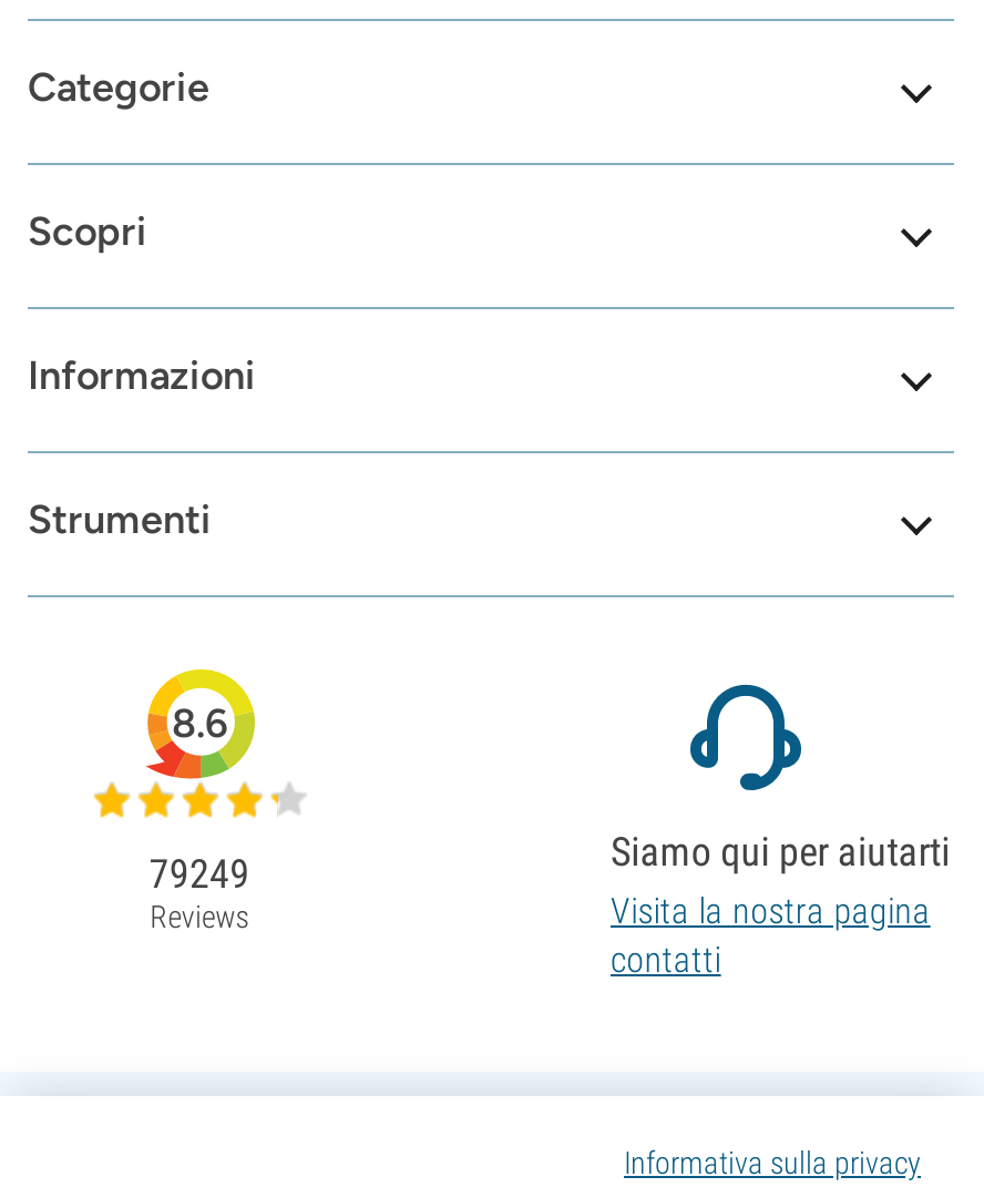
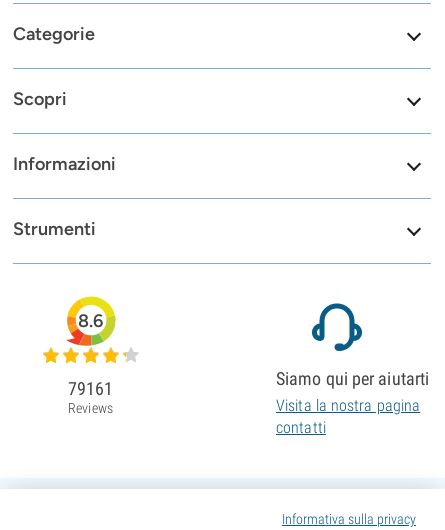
[149,850,250,897] 79249 -> [68,378,113,399] 79161

